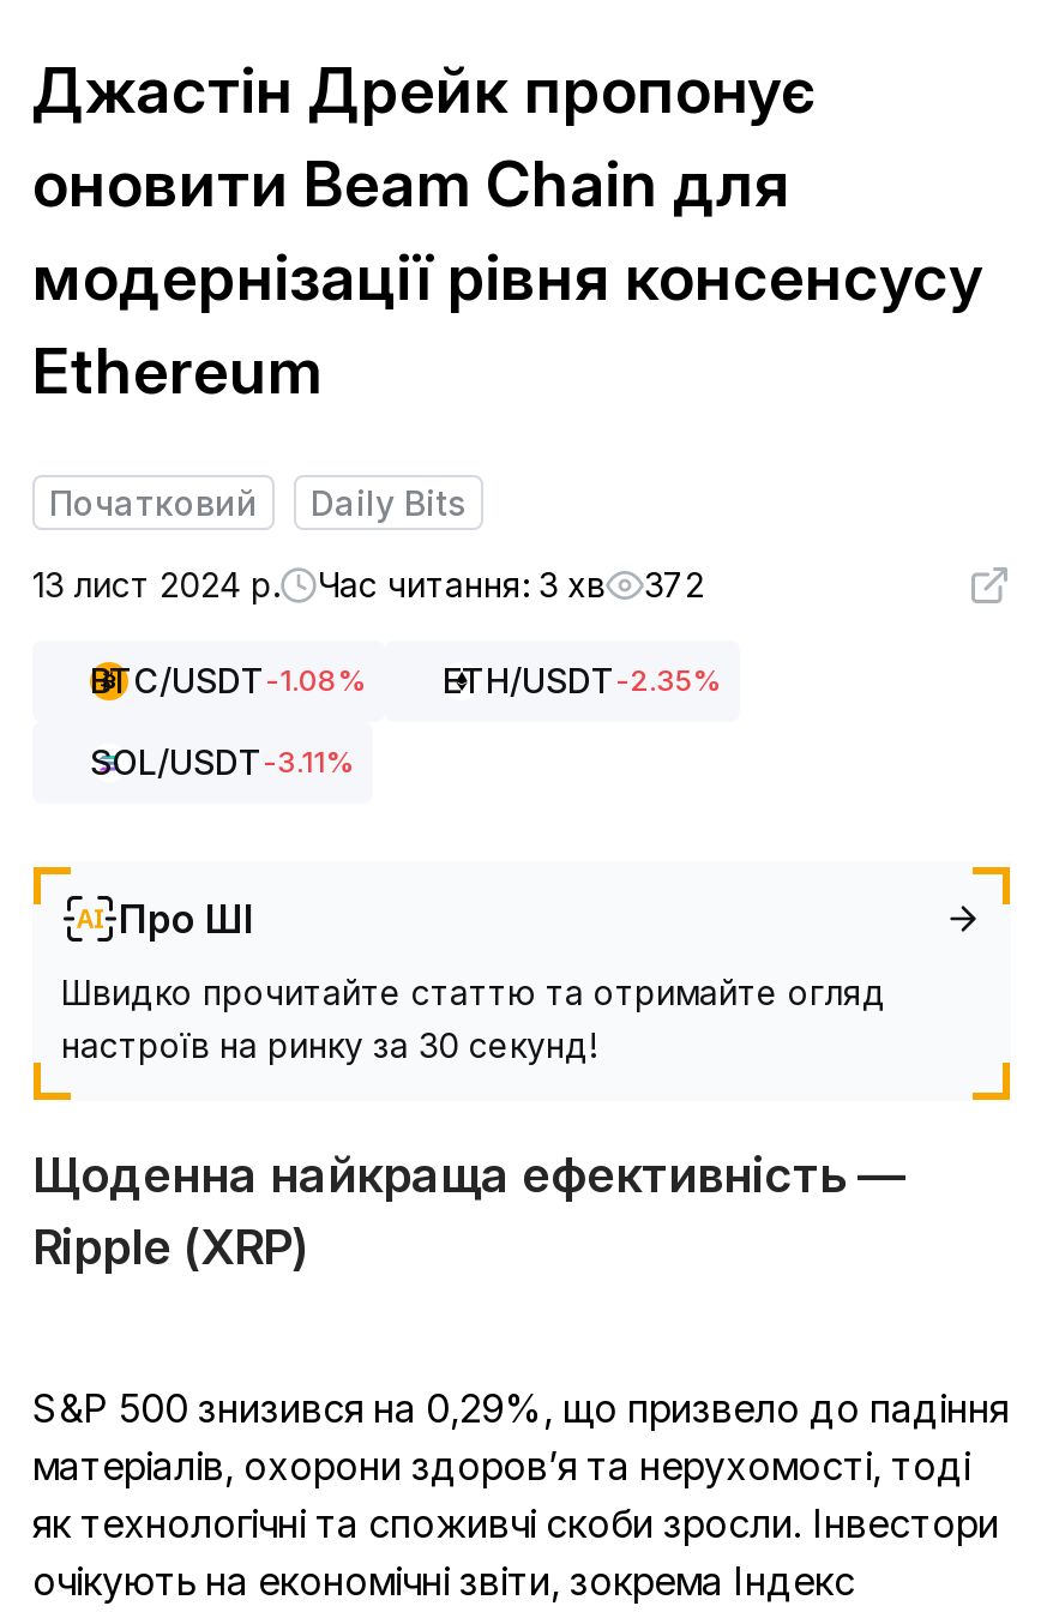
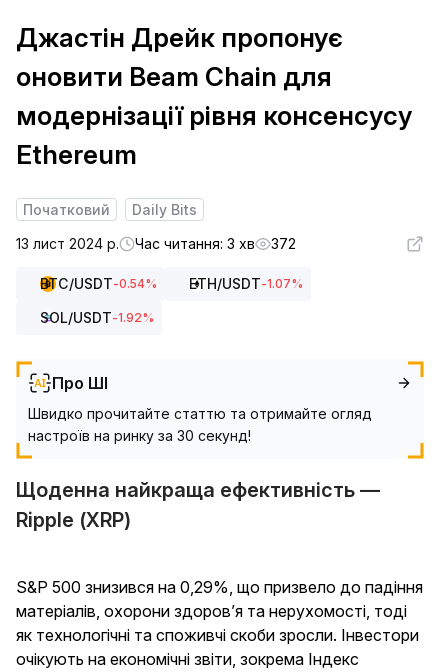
[90,660,366,700] BTC/USDT-1.08% -> [40,275,157,292] BTC/USDT-0.54%
[443,660,721,700] ETH/USDT-2.35% -> [189,275,303,292] ETH/USDT-1.07%
[90,741,354,782] SOL/USDT-3.11% -> [40,309,154,326] SOL/USDT-1.92%

